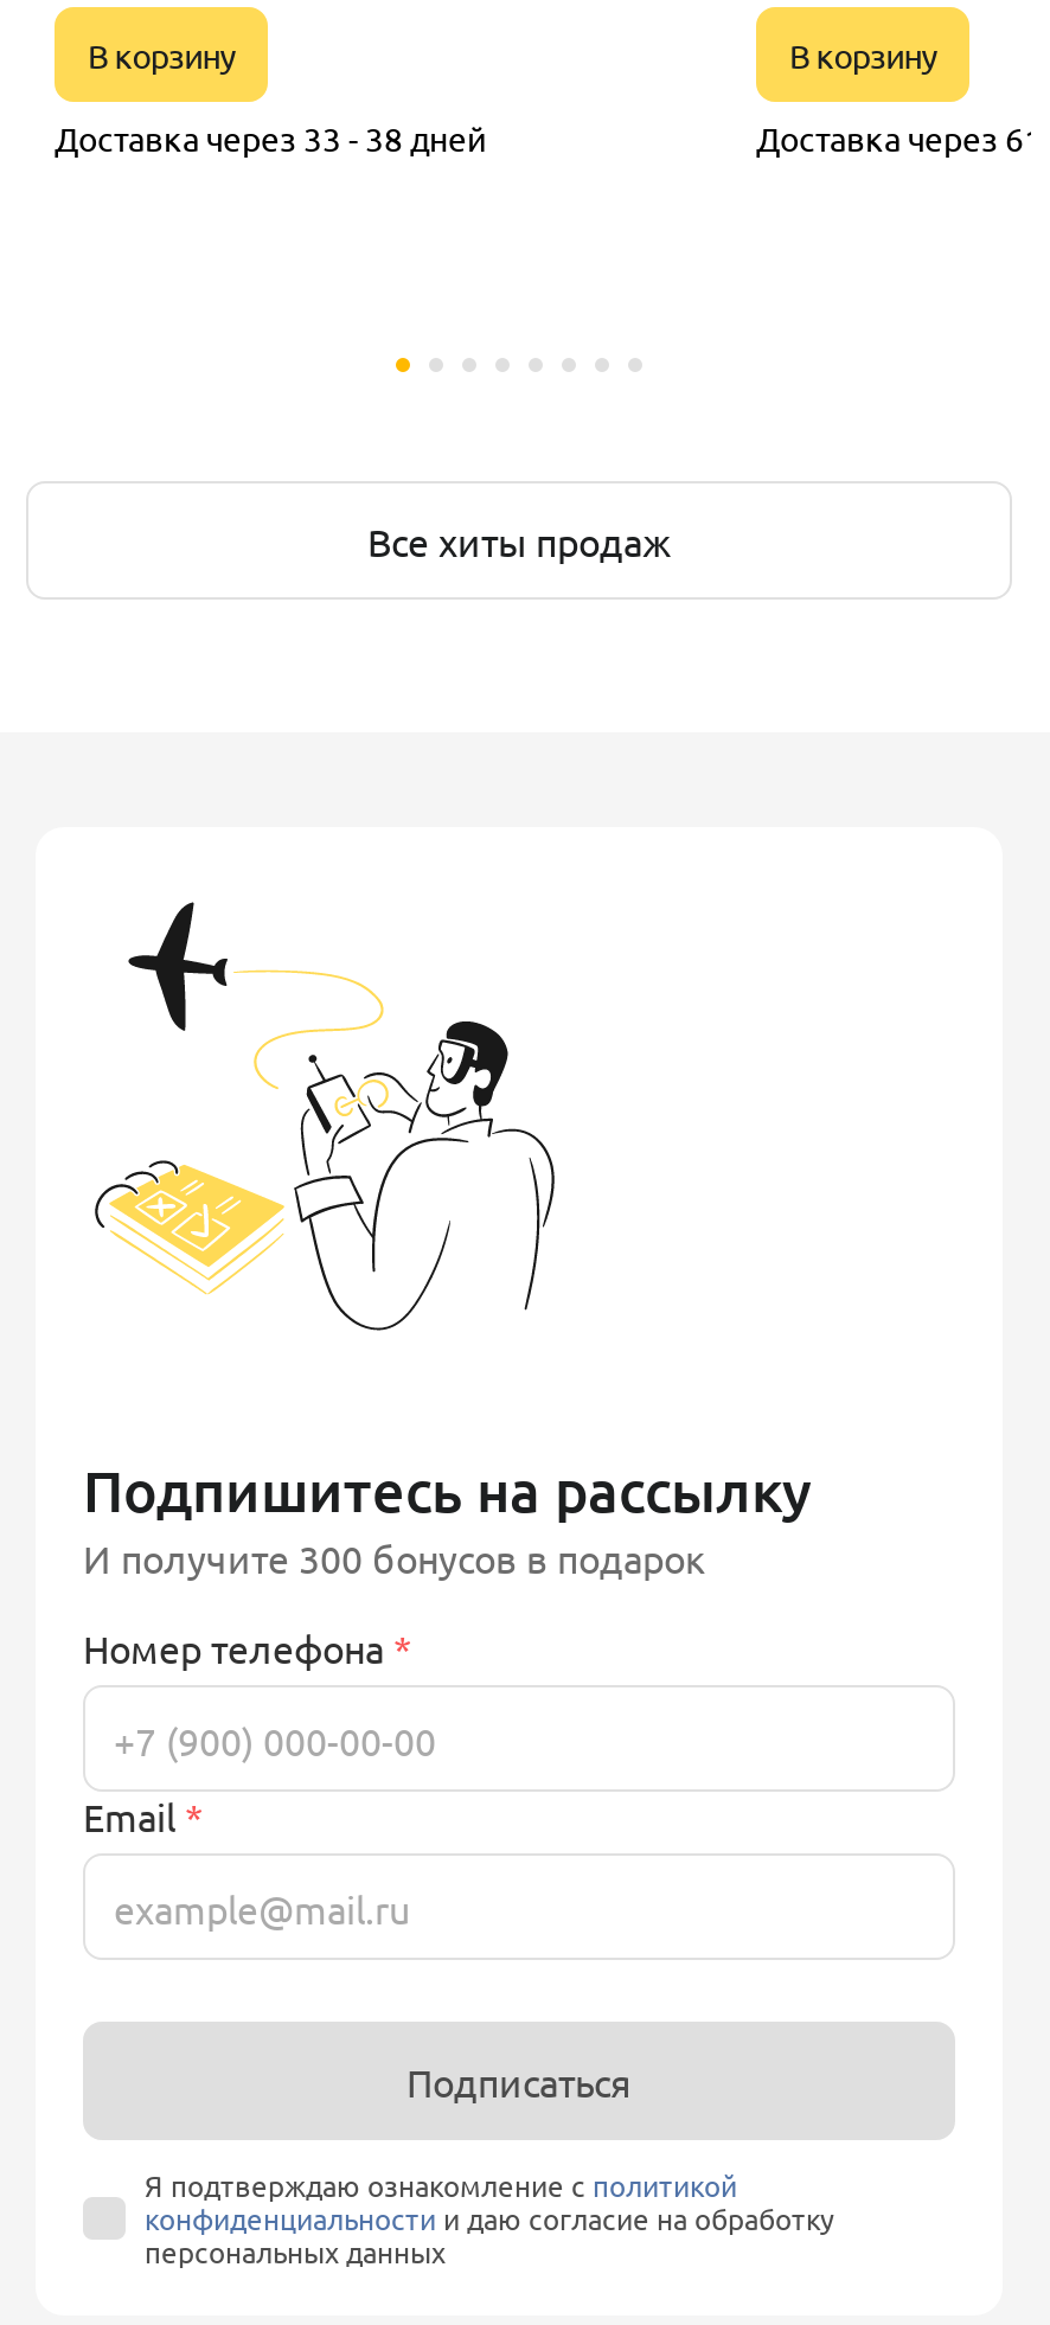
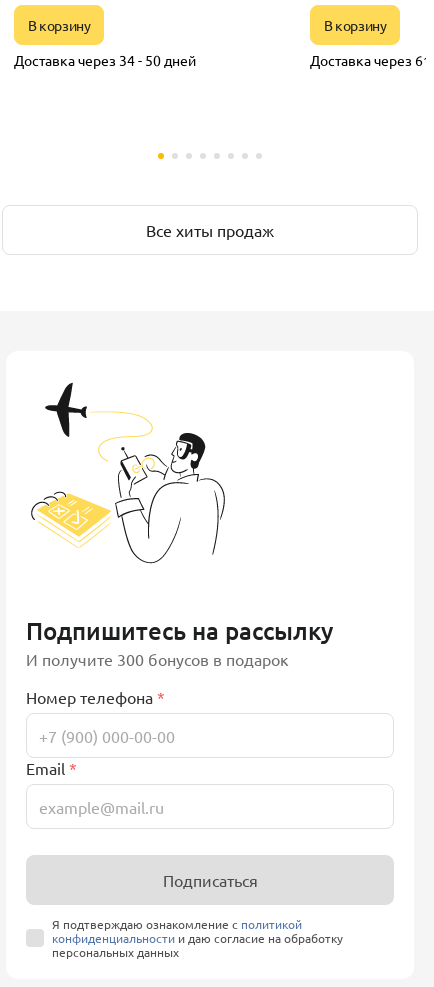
[55,116,486,159] Доставка через 33 - 38 дней -> [14,51,196,69] Доставка через 34 - 50 дней

